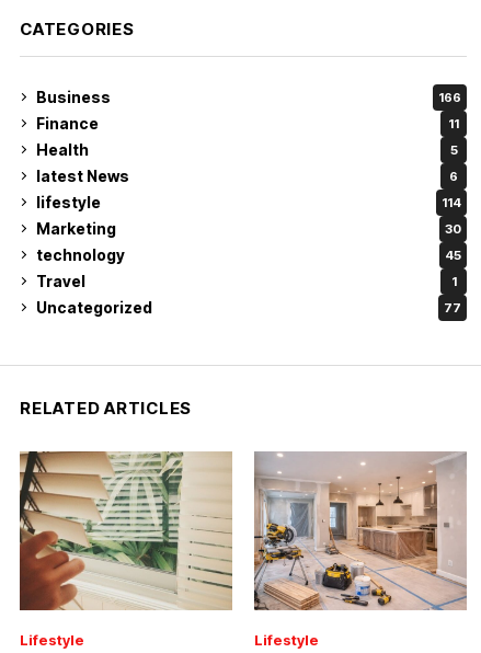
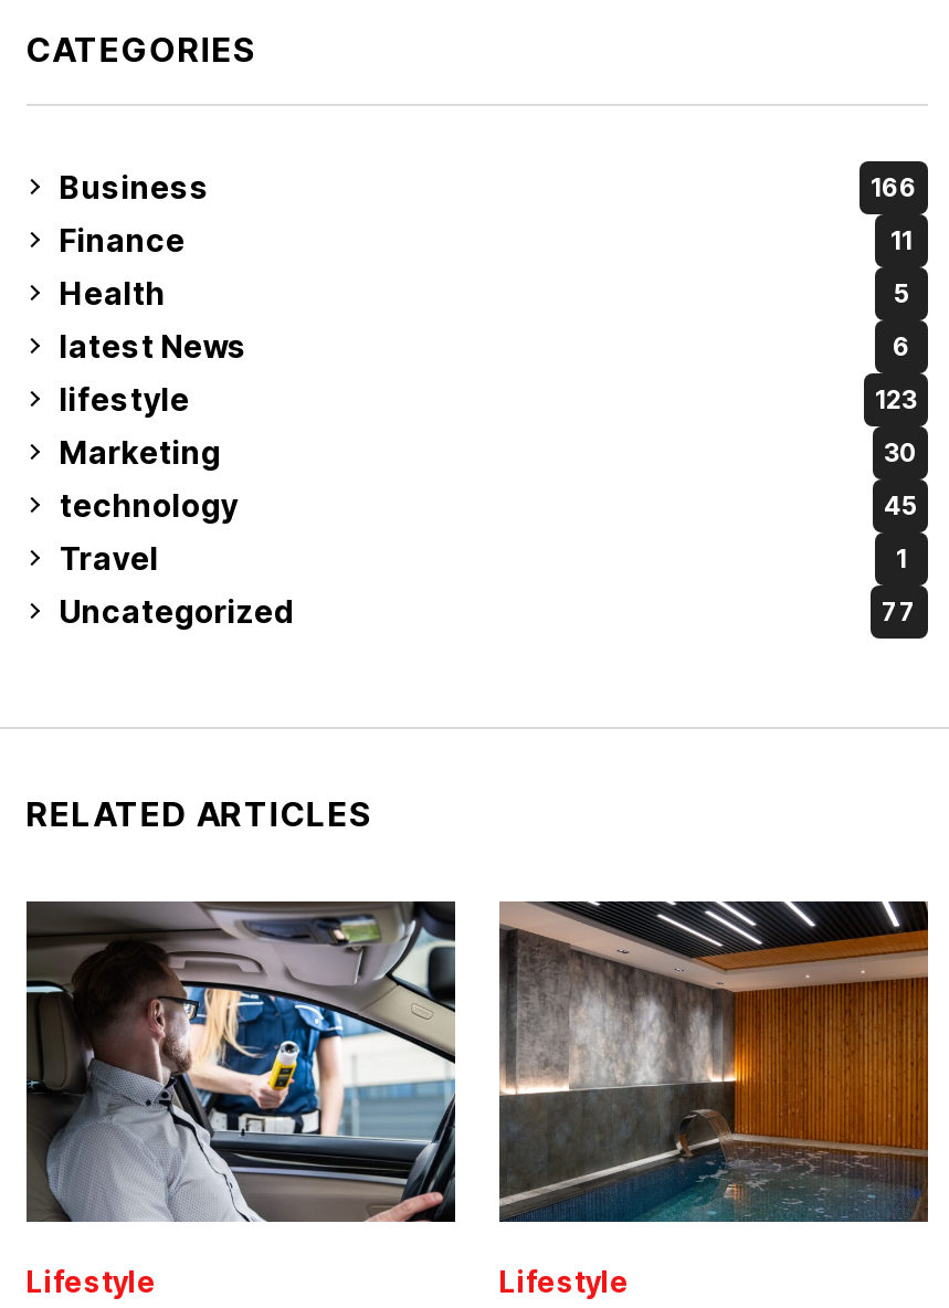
[442,195,461,210] 114 -> [875,384,917,415] 123
[19,450,233,610] [image] -> [24,899,457,1224] [image]
[253,451,467,611] [image] -> [497,899,928,1224] [image]

